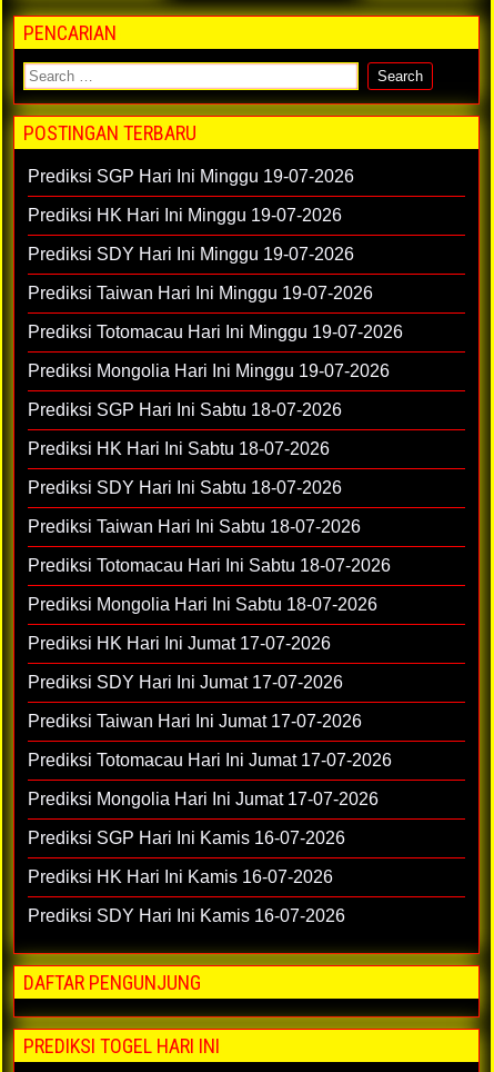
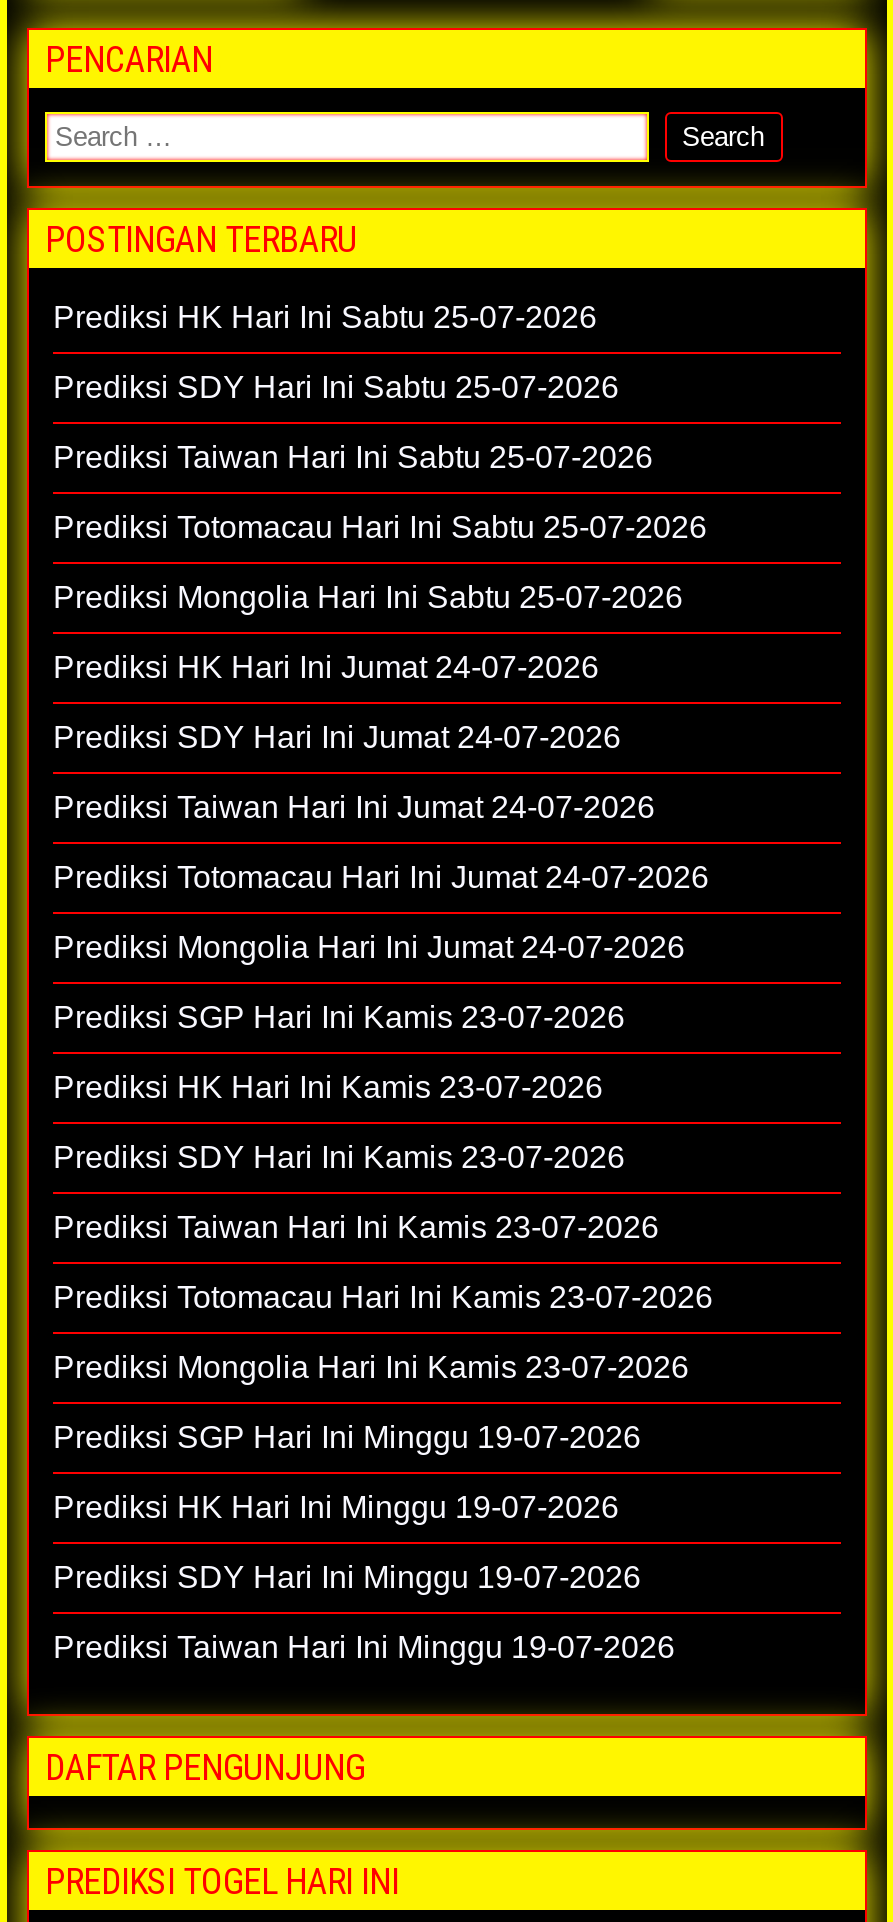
none -> [53,300,713,1384] Prediksi HK Hari Ini Sabtu 25-07-2026 | Prediksi SDY Hari Ini Sabtu 25-07-2026 | Prediksi Taiwan Hari Ini Sabtu 25-07-2026 | Prediksi Totomacau Hari Ini Sabtu 25-07-2026 | Prediksi Mongolia Hari Ini Sabtu 25-07-2026 | Prediksi HK Hari Ini Jumat 24-07-2026 | Prediksi SDY Hari Ini Jumat 24-07-2026 | Prediksi Taiwan Hari Ini Jumat 24-07-2026 | Prediksi Totomacau Hari Ini Jumat 24-07-2026 | Prediksi Mongolia Hari Ini Jumat 24-07-2026 | Prediksi SGP Hari Ini Kamis 23-07-2026 | Prediksi HK Hari Ini Kamis 23-07-2026 | Prediksi SDY Hari Ini Kamis 23-07-2026 | Prediksi Taiwan Hari Ini Kamis 23-07-2026 | Prediksi Totomacau Hari Ini Kamis 23-07-2026 | Prediksi Mongolia Hari Ini Kamis 23-07-2026
moved [28,167,373,302] -> [53,1420,675,1664]: Prediksi SGP Hari Ini Minggu 19-07-2026 | Prediksi HK Hari Ini Minggu 19-07-2026 | Prediksi SDY Hari Ini Minggu 19-07-2026 | Prediksi Taiwan Hari Ini Minggu 19-07-2026
[28,322,403,925] Prediksi Totomacau Hari Ini Minggu 19-07-2026 | Prediksi Mongolia Hari Ini Minggu 19-07-2026 | Prediksi SGP Hari Ini Sabtu 18-07-2026 | Prediksi HK Hari Ini Sabtu 18-07-2026 | Prediksi SDY Hari Ini Sabtu 18-07-2026 | Prediksi Taiwan Hari Ini Sabtu 18-07-2026 | Prediksi Totomacau Hari Ini Sabtu 18-07-2026 | Prediksi Mongolia Hari Ini Sabtu 18-07-2026 | Prediksi HK Hari Ini Jumat 17-07-2026 | Prediksi SDY Hari Ini Jumat 17-07-2026 | Prediksi Taiwan Hari Ini Jumat 17-07-2026 | Prediksi Totomacau Hari Ini Jumat 17-07-2026 | Prediksi Mongolia Hari Ini Jumat 17-07-2026 | Prediksi SGP Hari Ini Kamis 16-07-2026 | Prediksi HK Hari Ini Kamis 16-07-2026 | Prediksi SDY Hari Ini Kamis 16-07-2026 -> none

